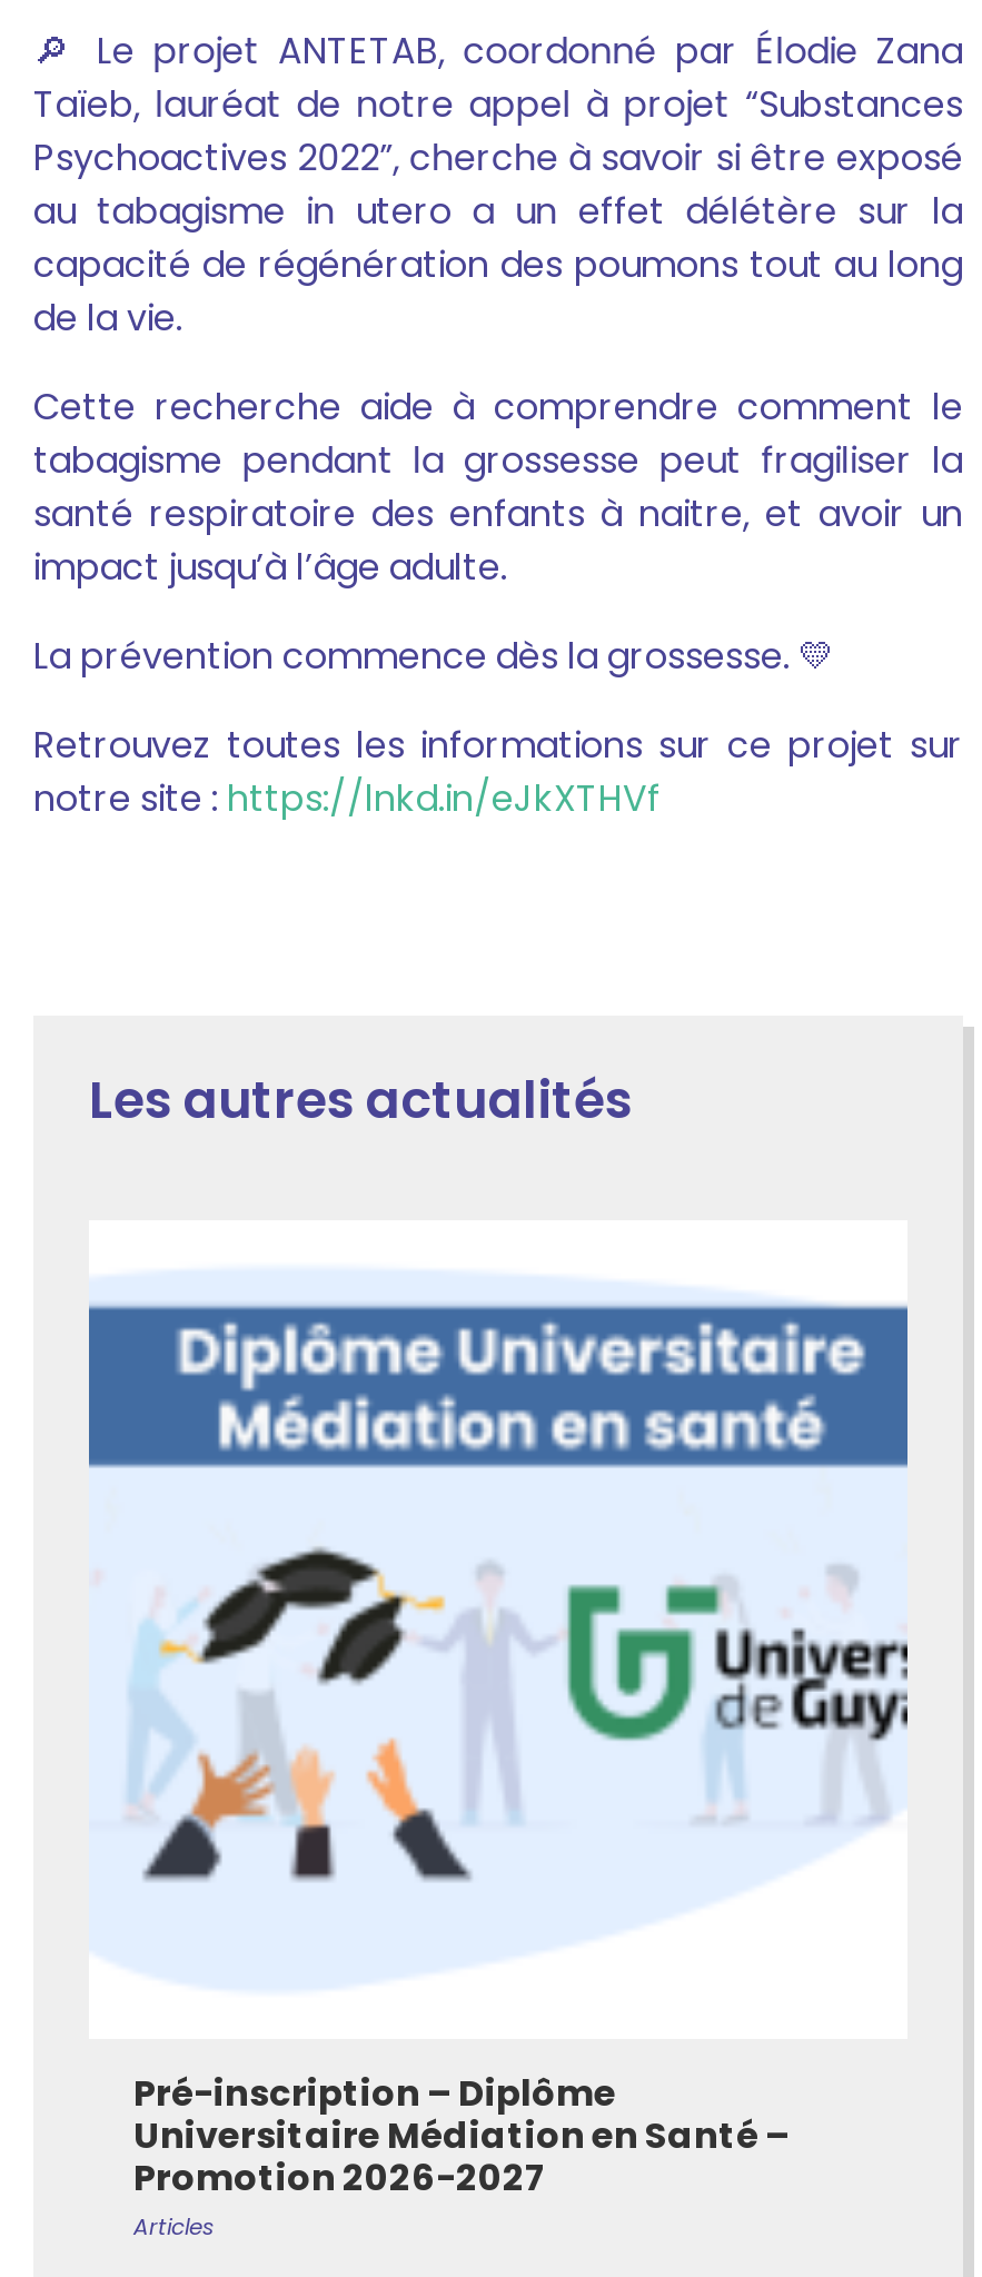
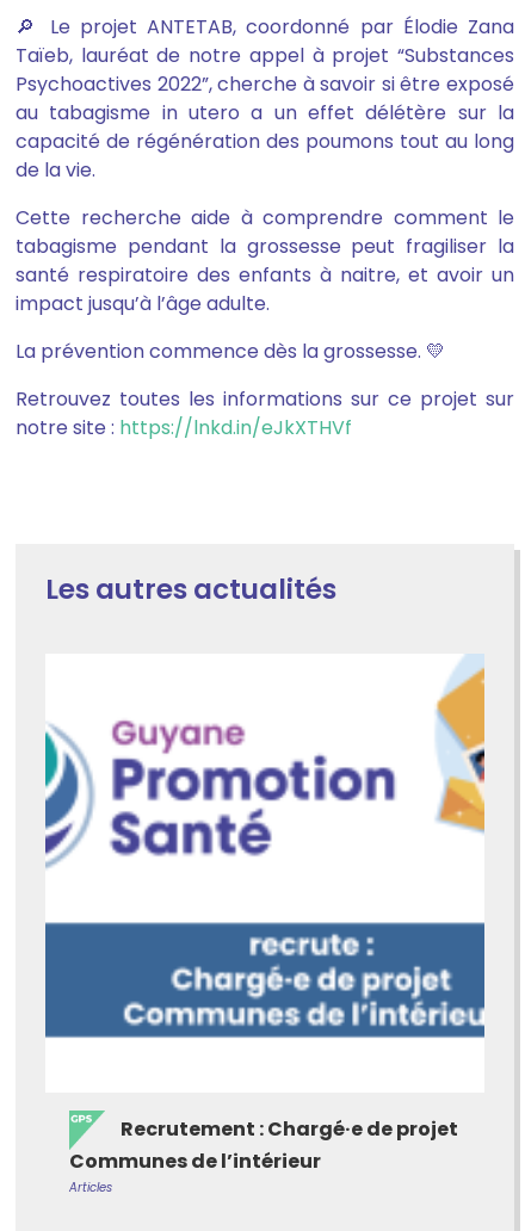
[87,1231,910,1990] [image] -> [44,654,486,1059] [image]
[133,2067,790,2203] Pré-inscription – Diplôme | Universitaire Médiation en Santé – | Promotion 2026-2027 -> [69,1115,458,1175] Recrutement : Chargé·e de projet | Communes de l’intérieur

